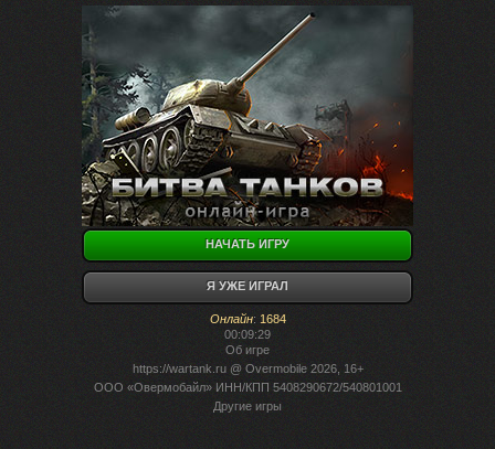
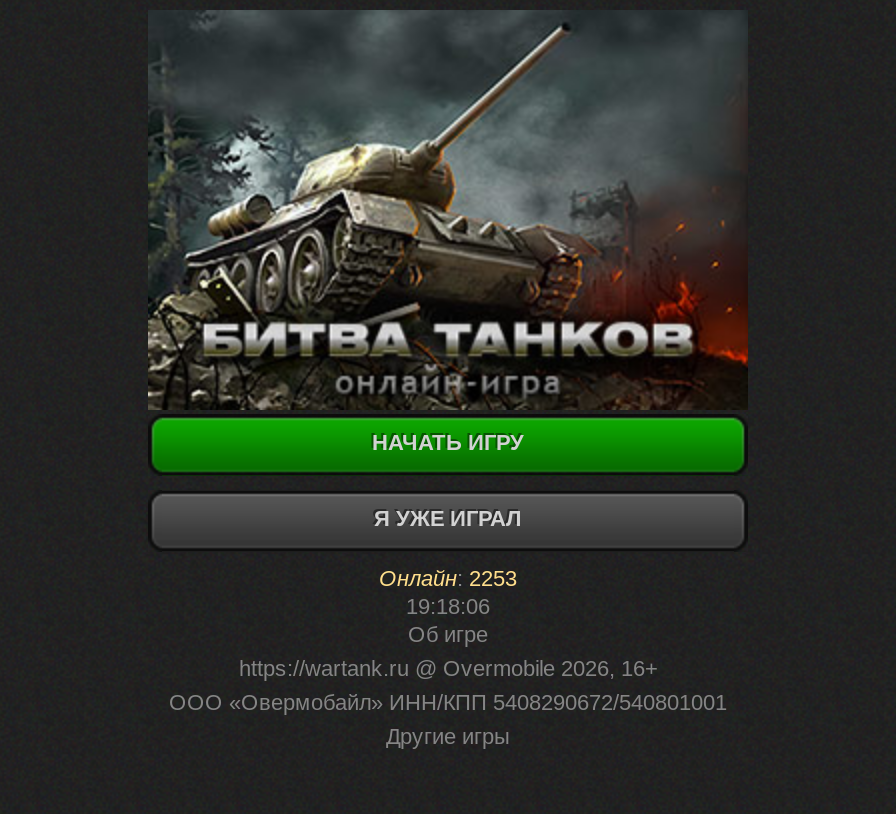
[209,312,286,325] Онлайн: 1684 -> [379,566,517,590] Онлайн: 2253
[224,328,271,341] 00:09:29 -> [406,594,490,618] 19:18:06

